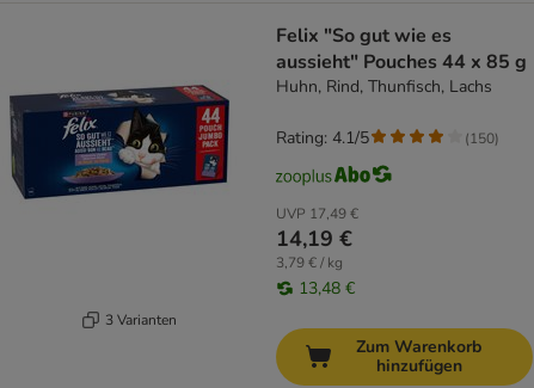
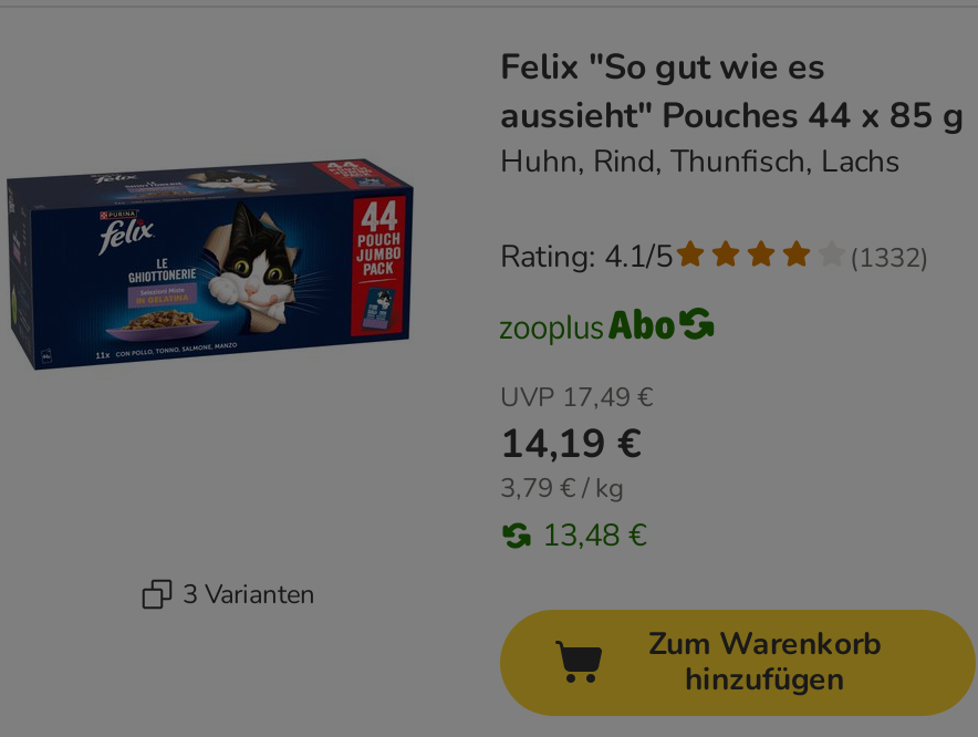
[60,111,130,152] [image] -> [97,207,195,287] [image]
[465,128,499,148] (150) -> [850,239,929,275] (1332)

